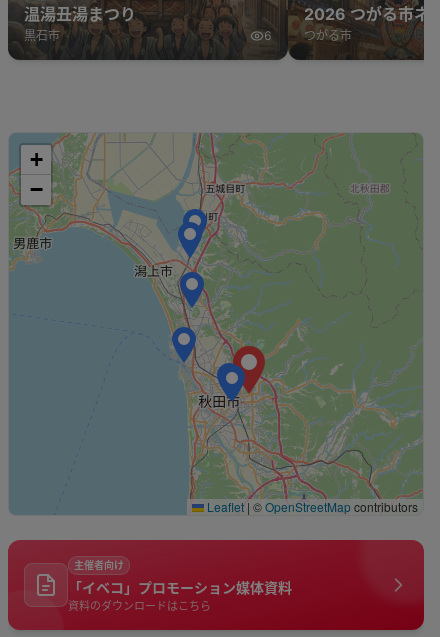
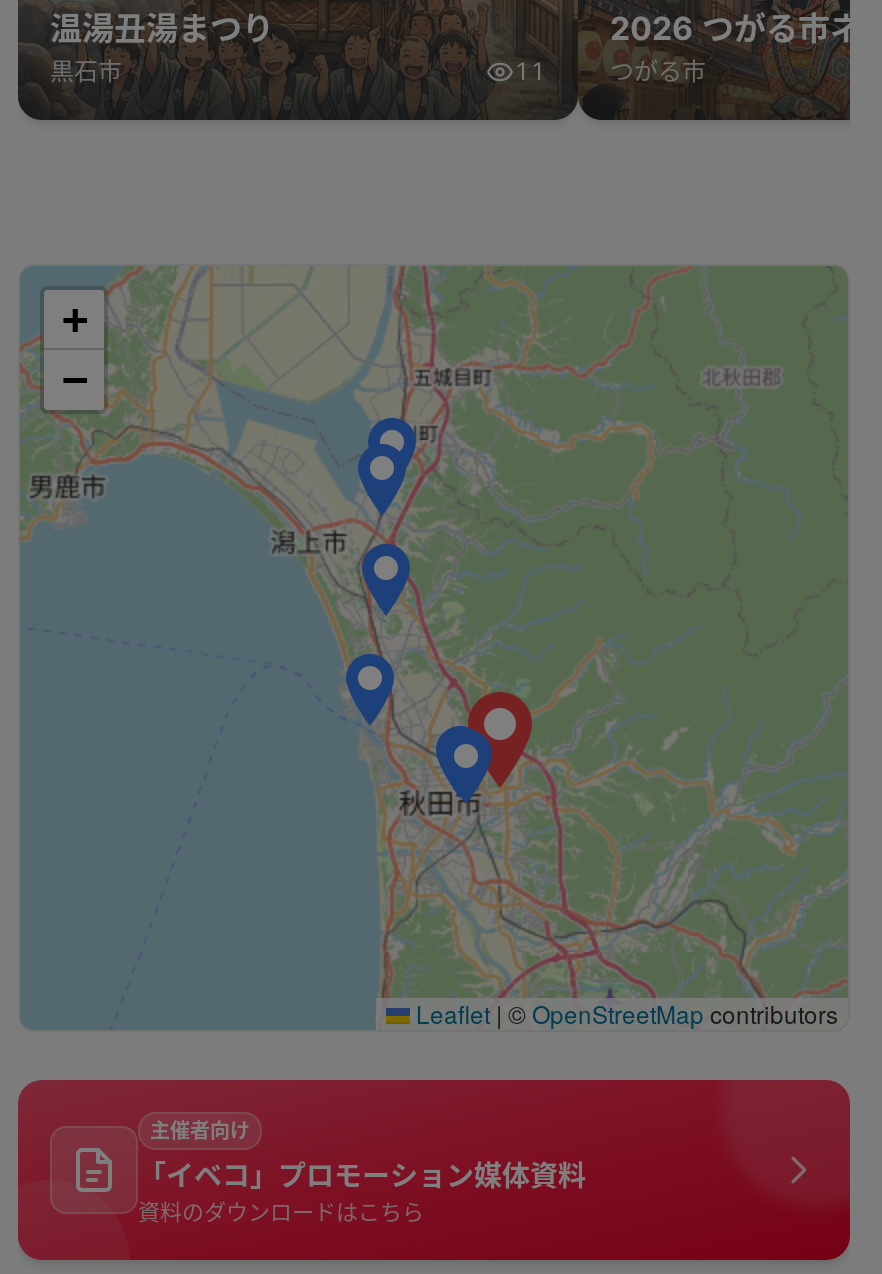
[264,28,272,43] 6 -> [514,56,546,86] 11

